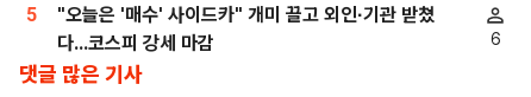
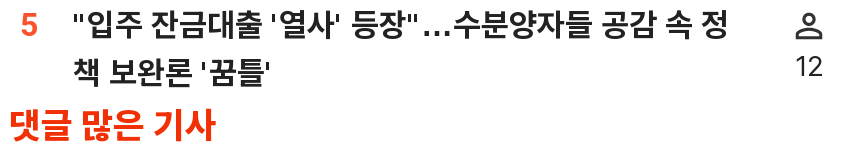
[57,4,500,54] "오늘은 '매수' 사이드카" 개미 끌고 외인·기관 받쳤 | 다...코스피 강세 마감 | 6 -> [73,6,822,92] "입주 잔금대출 '열사' 등장"…수분양자들 공감 속 정 | 책 보완론 '꿈틀' | 12

